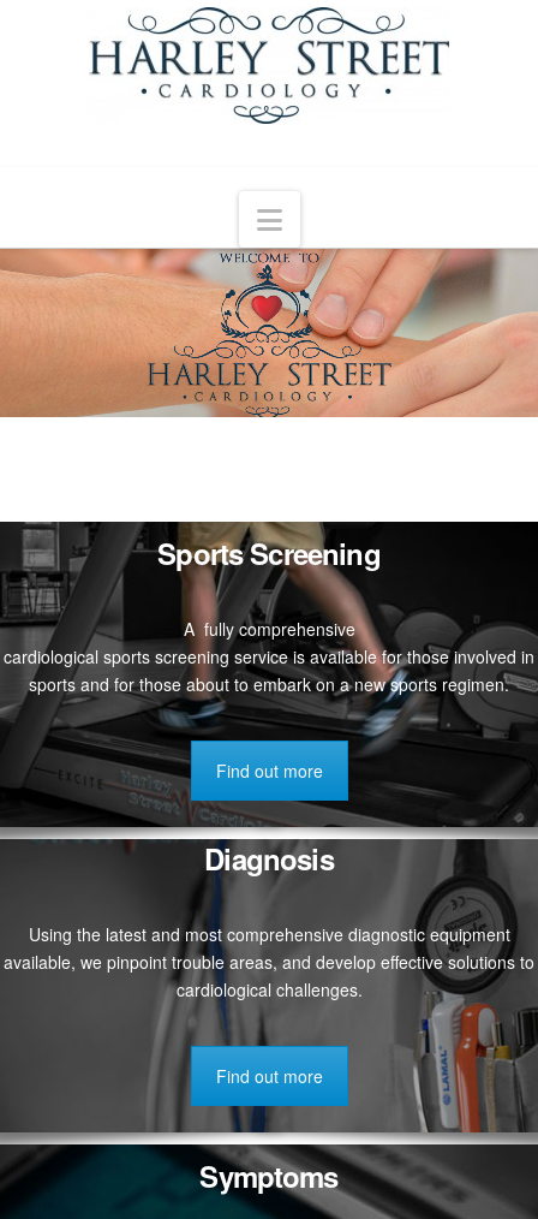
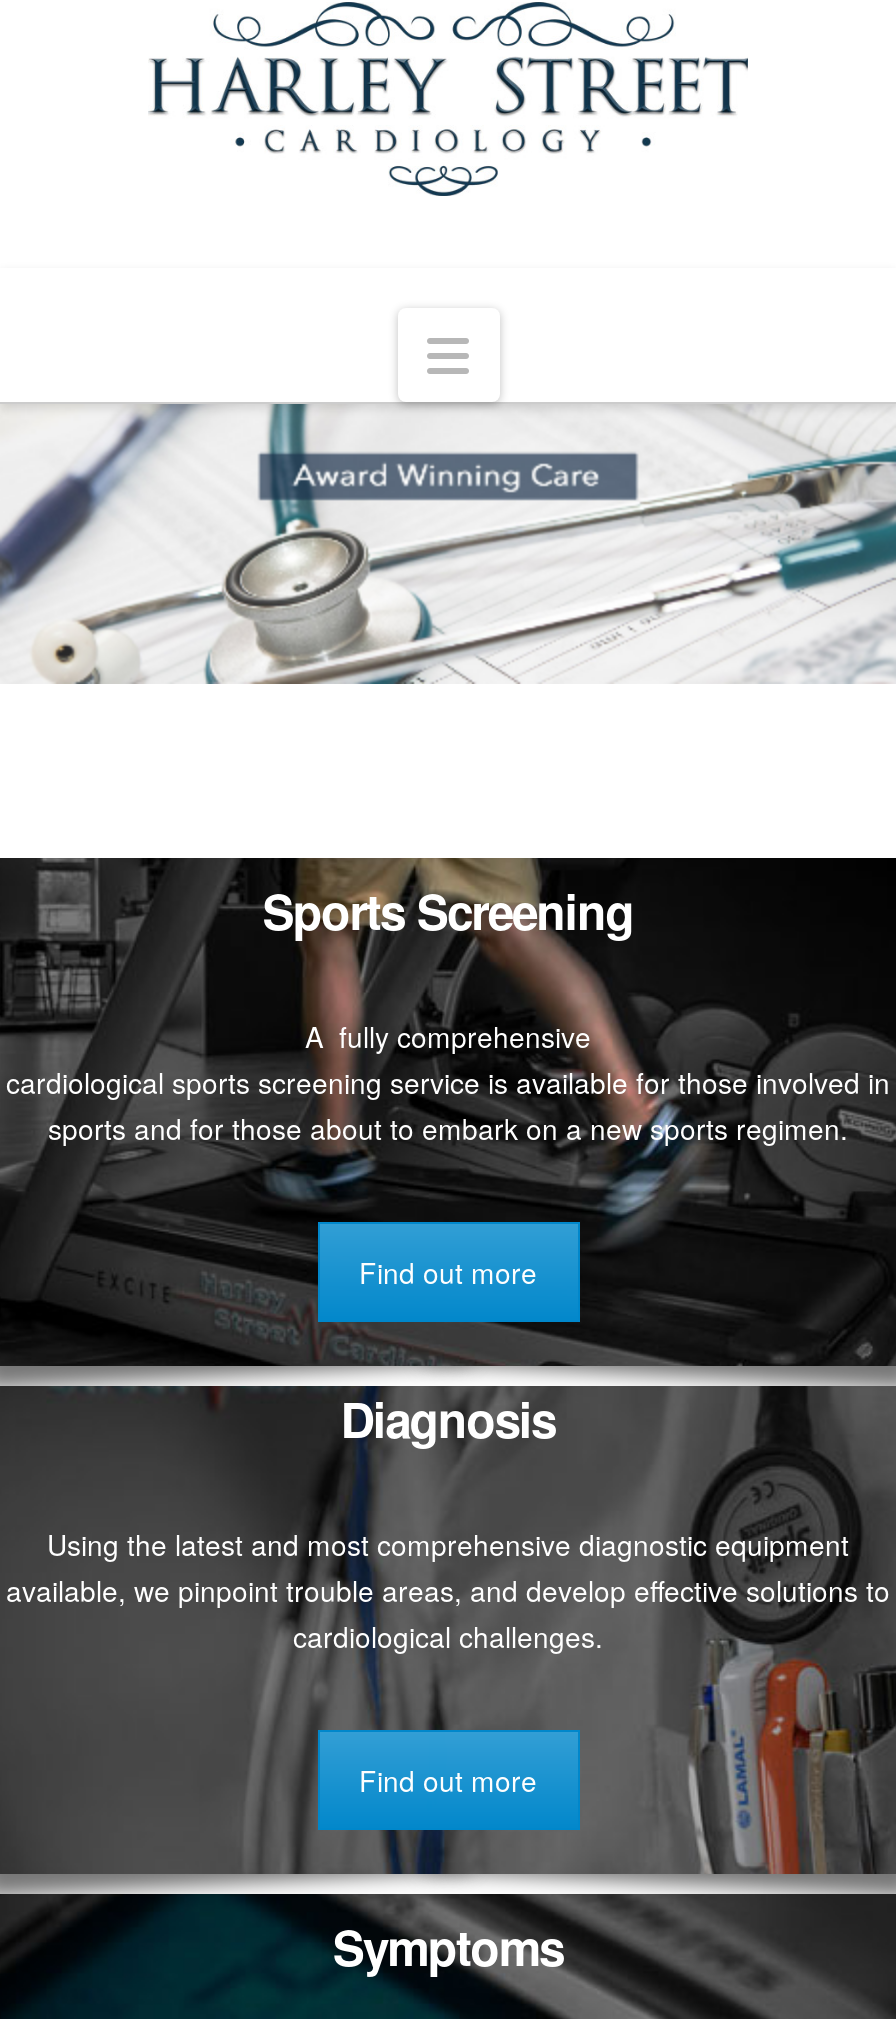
[4,248,534,418] [image] -> [6,402,890,686] [image]

